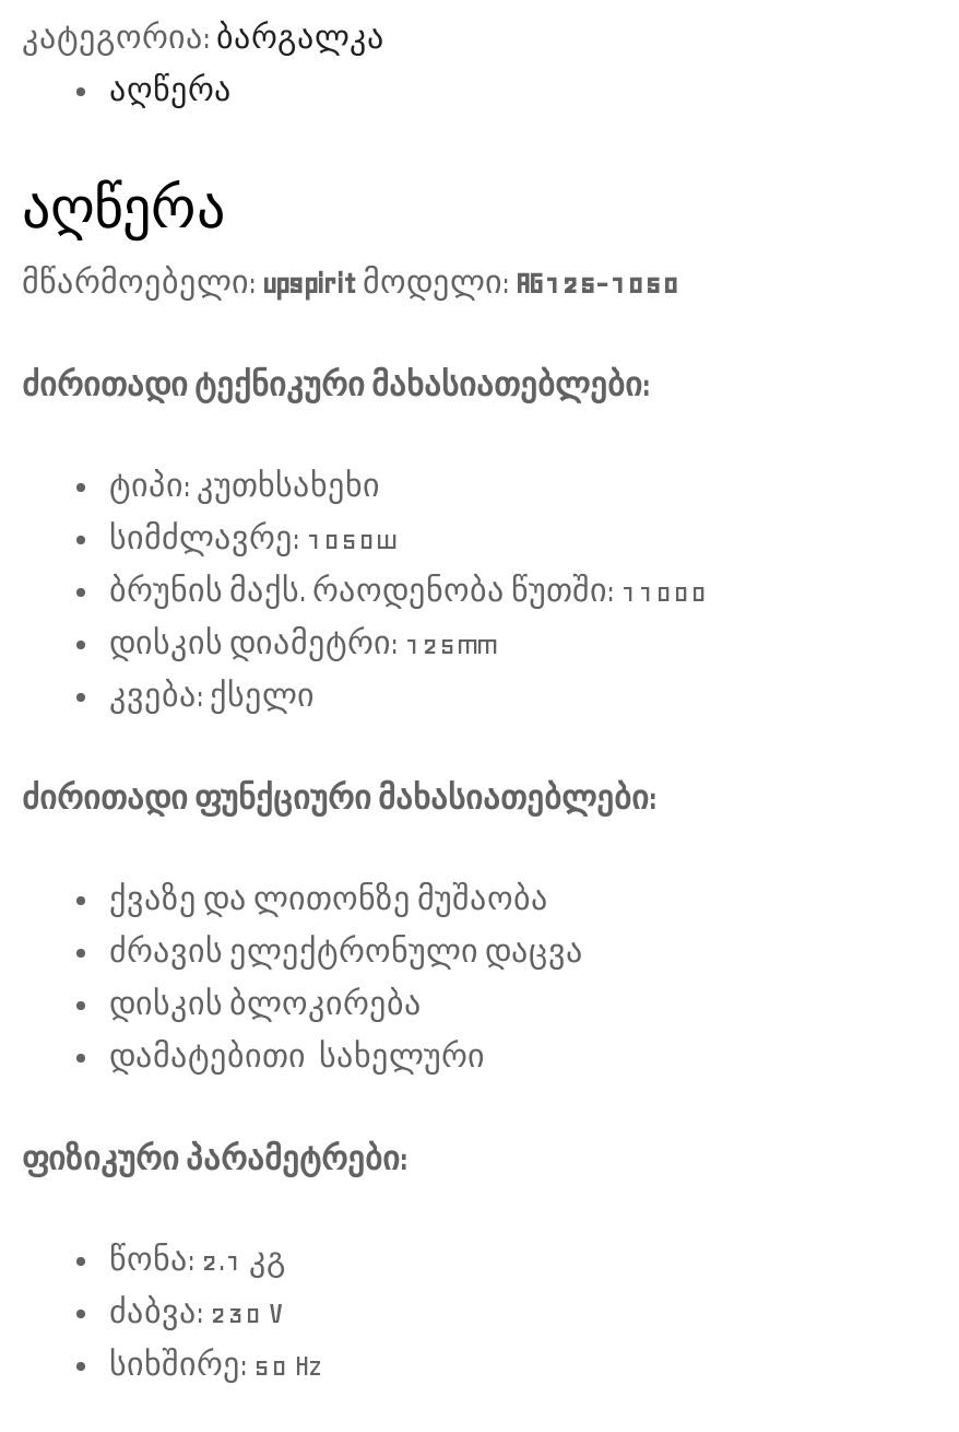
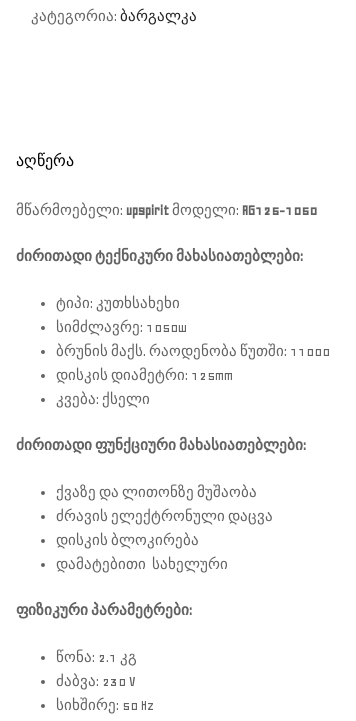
[22,74,232,241] აღწერა | აღწერა -> [16,153,74,170] ᲐᲦᲬᲔᲠᲐ

